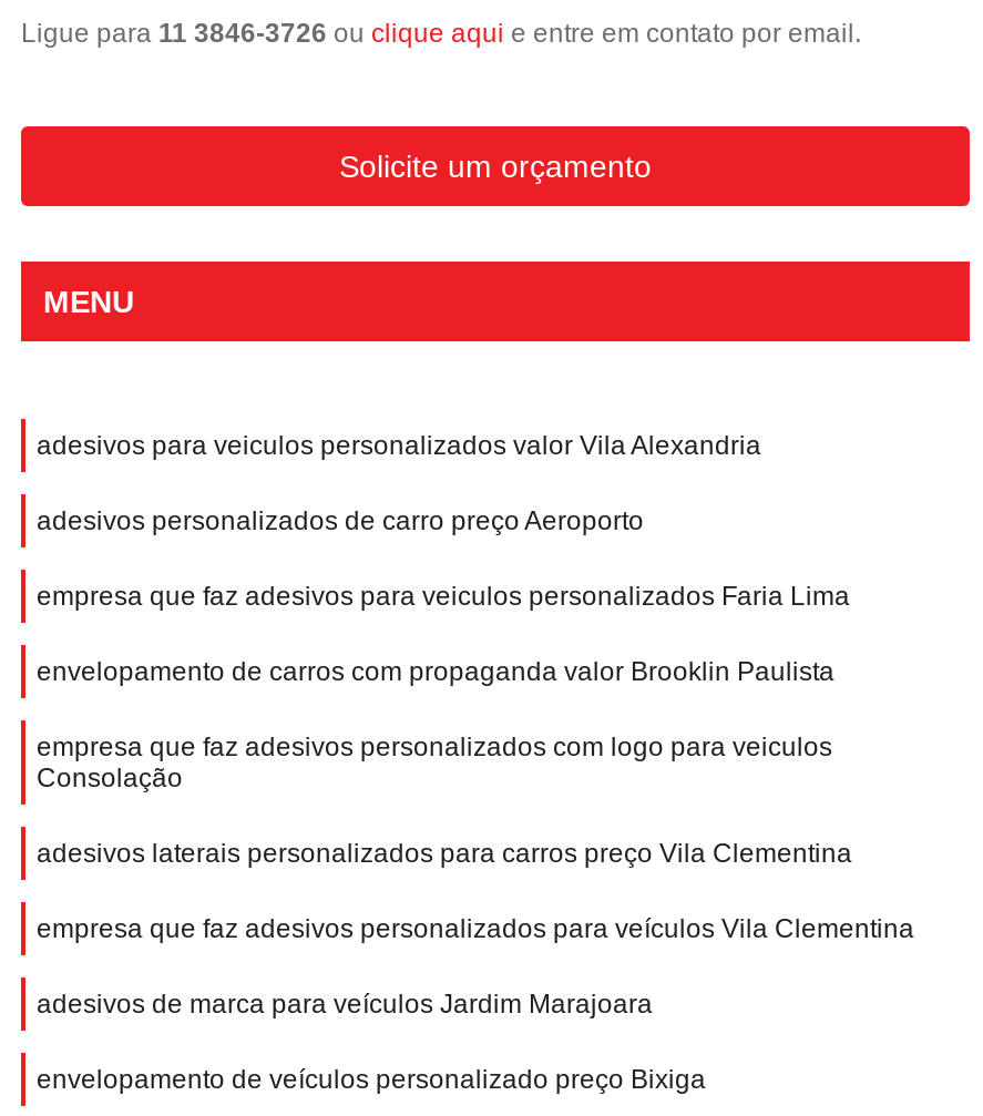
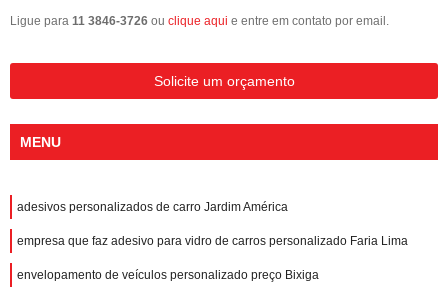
[37,430,914,1020] adesivos para veiculos personalizados valor Vila Alexandria | adesivos personalizados de carro preço Aeroporto | empresa que faz adesivos para veiculos personalizados Faria Lima | envelopamento de carros com propaganda valor Brooklin Paulista | empresa que faz adesivos personalizados com logo para veiculos | Consolação | adesivos laterais personalizados para carros preço Vila Clementina | empresa que faz adesivos personalizados para veículos Vila Clementina | adesivos de marca para veículos Jardim Marajoara -> [17,200,408,248] adesivos personalizados de carro Jardim América | empresa que faz adesivo para vidro de carros personalizado Faria Lima

